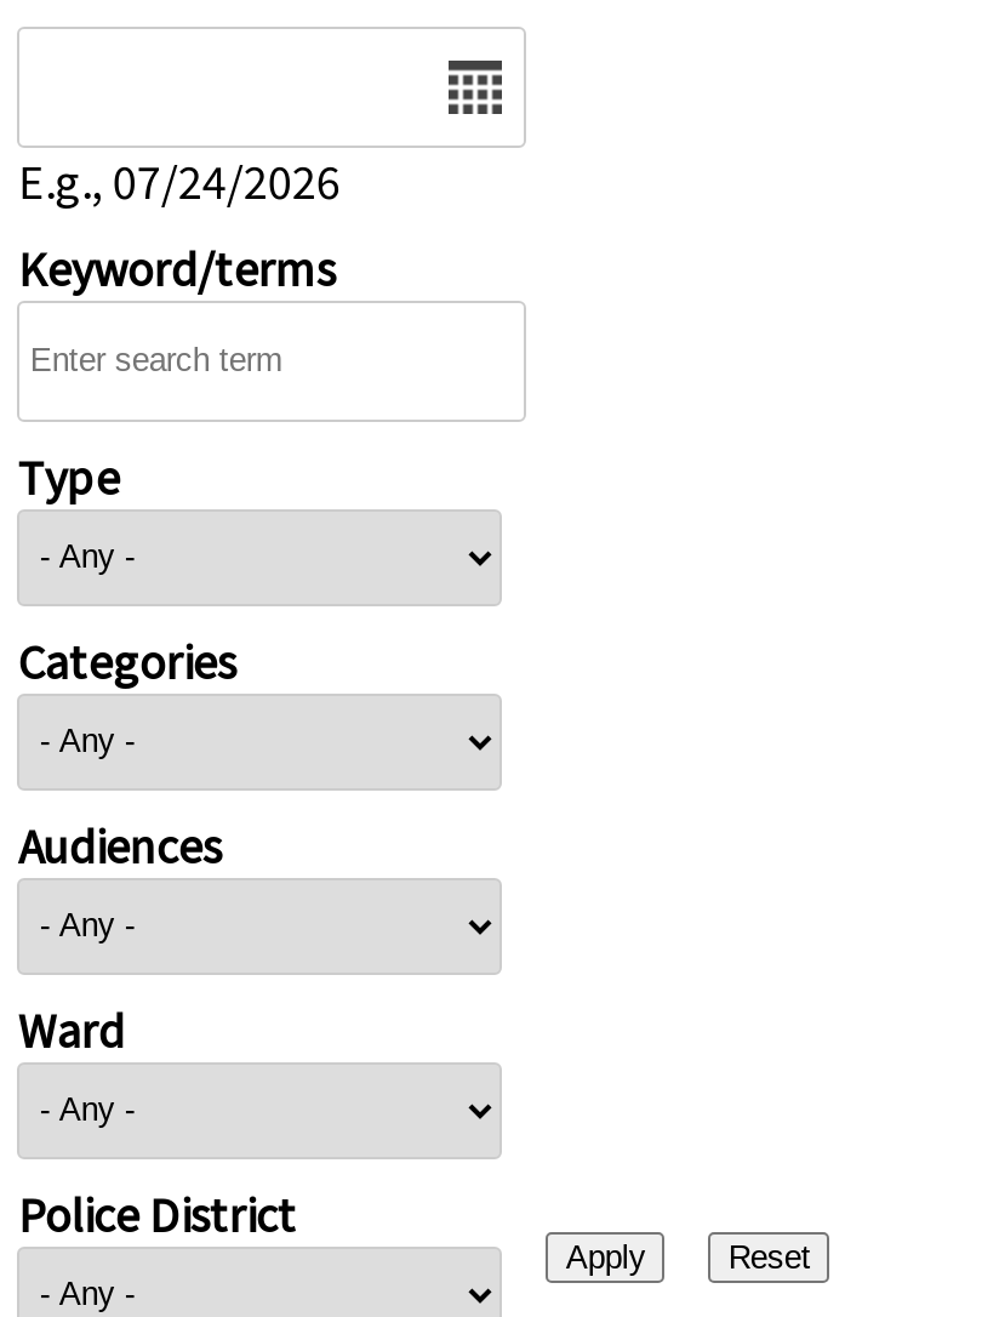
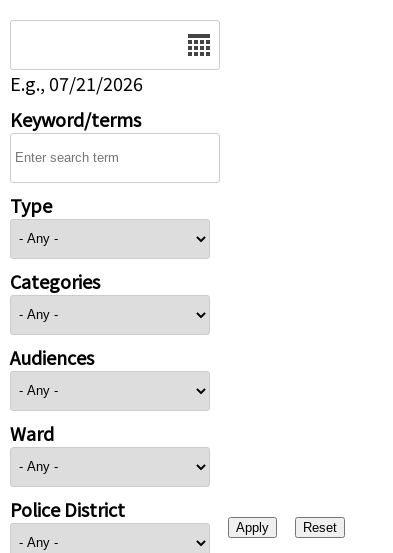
[18,147,340,210] E.g., 07/24/2026 -> [10,69,143,95] E.g., 07/21/2026

